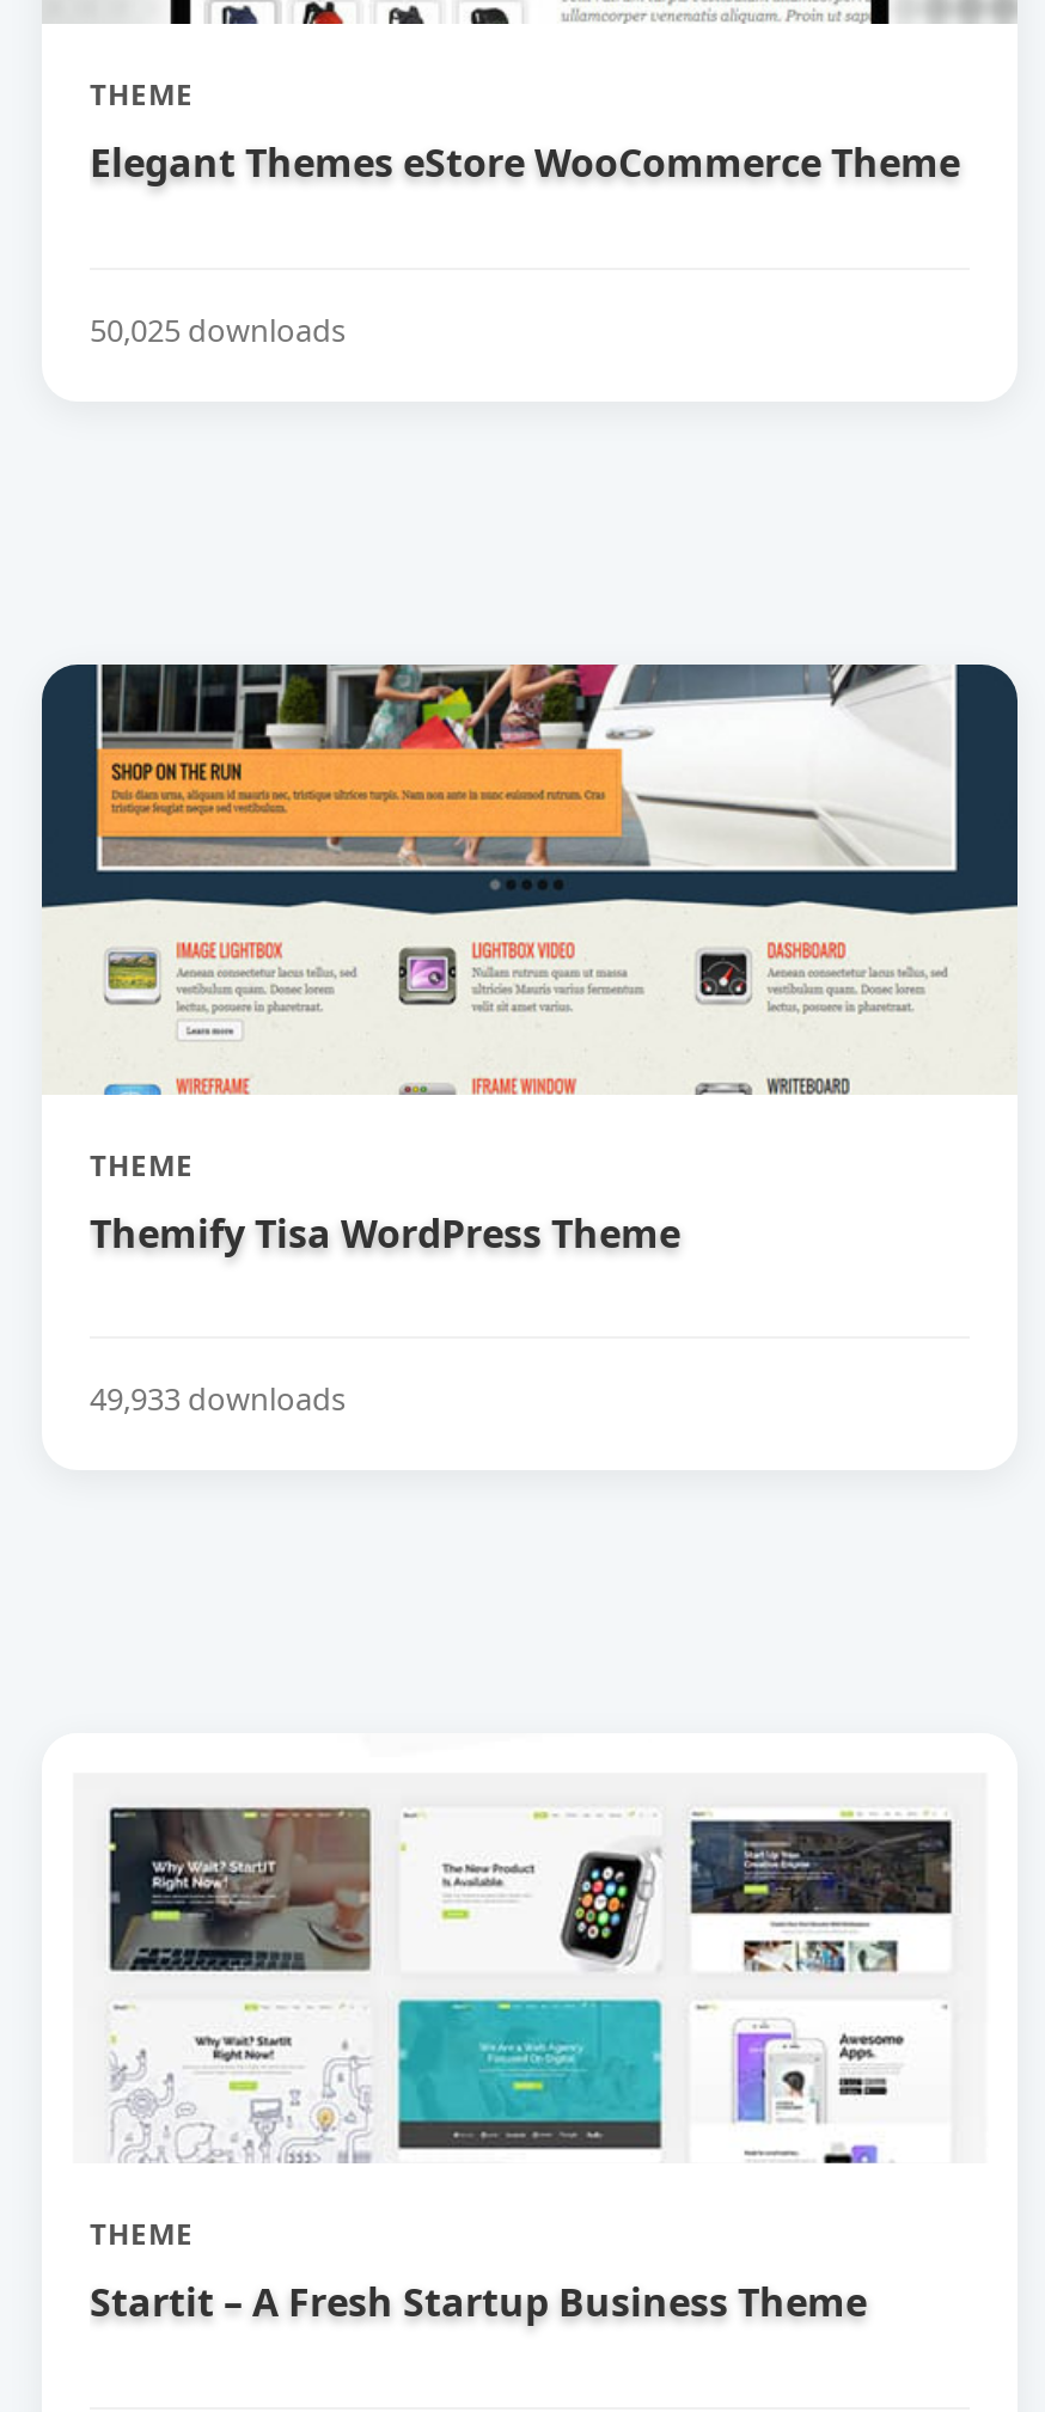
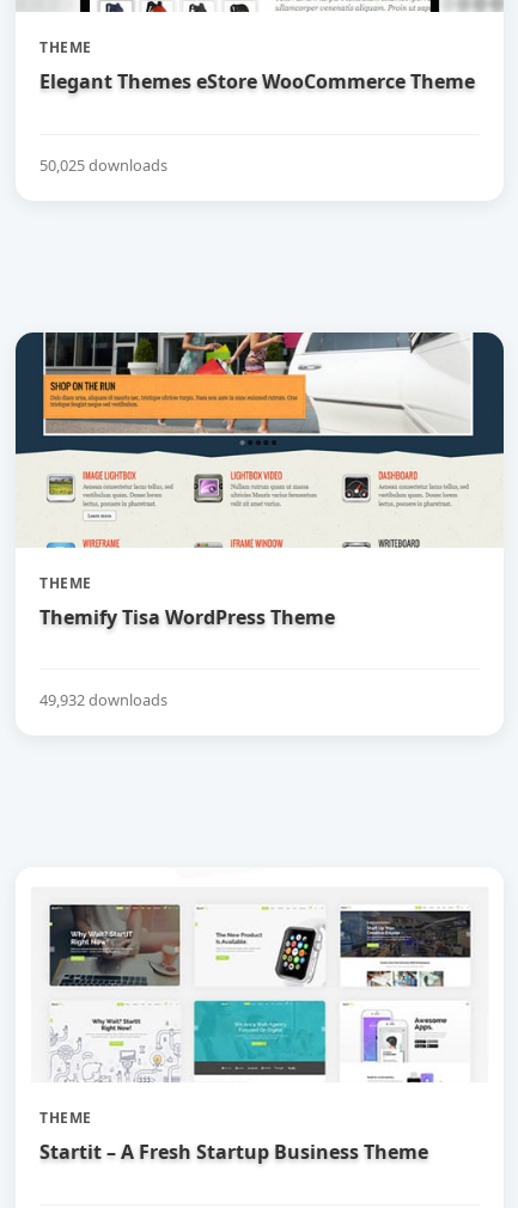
[90,1378,346,1421] 49,933 downloads -> [39,689,167,711] 49,932 downloads

